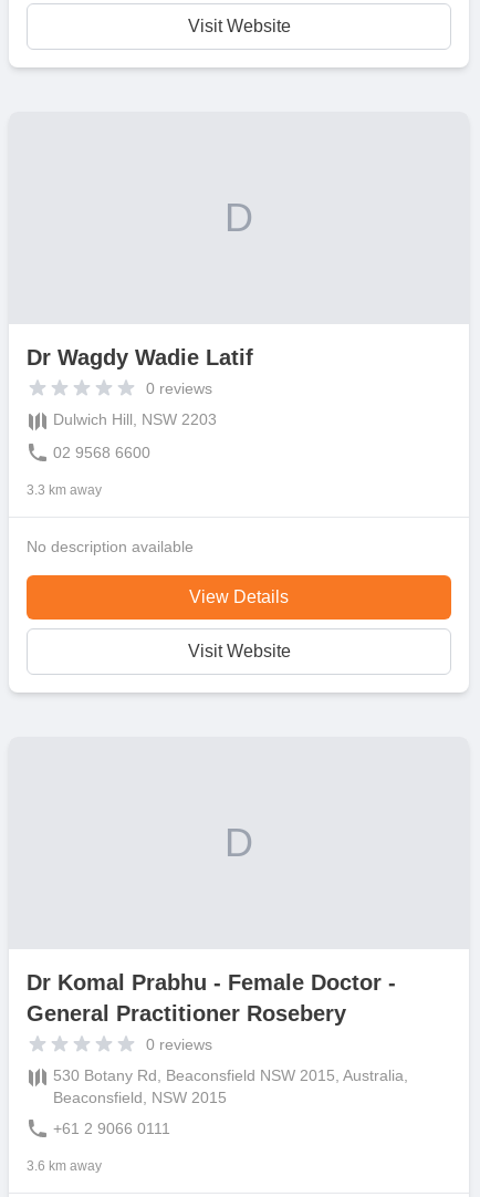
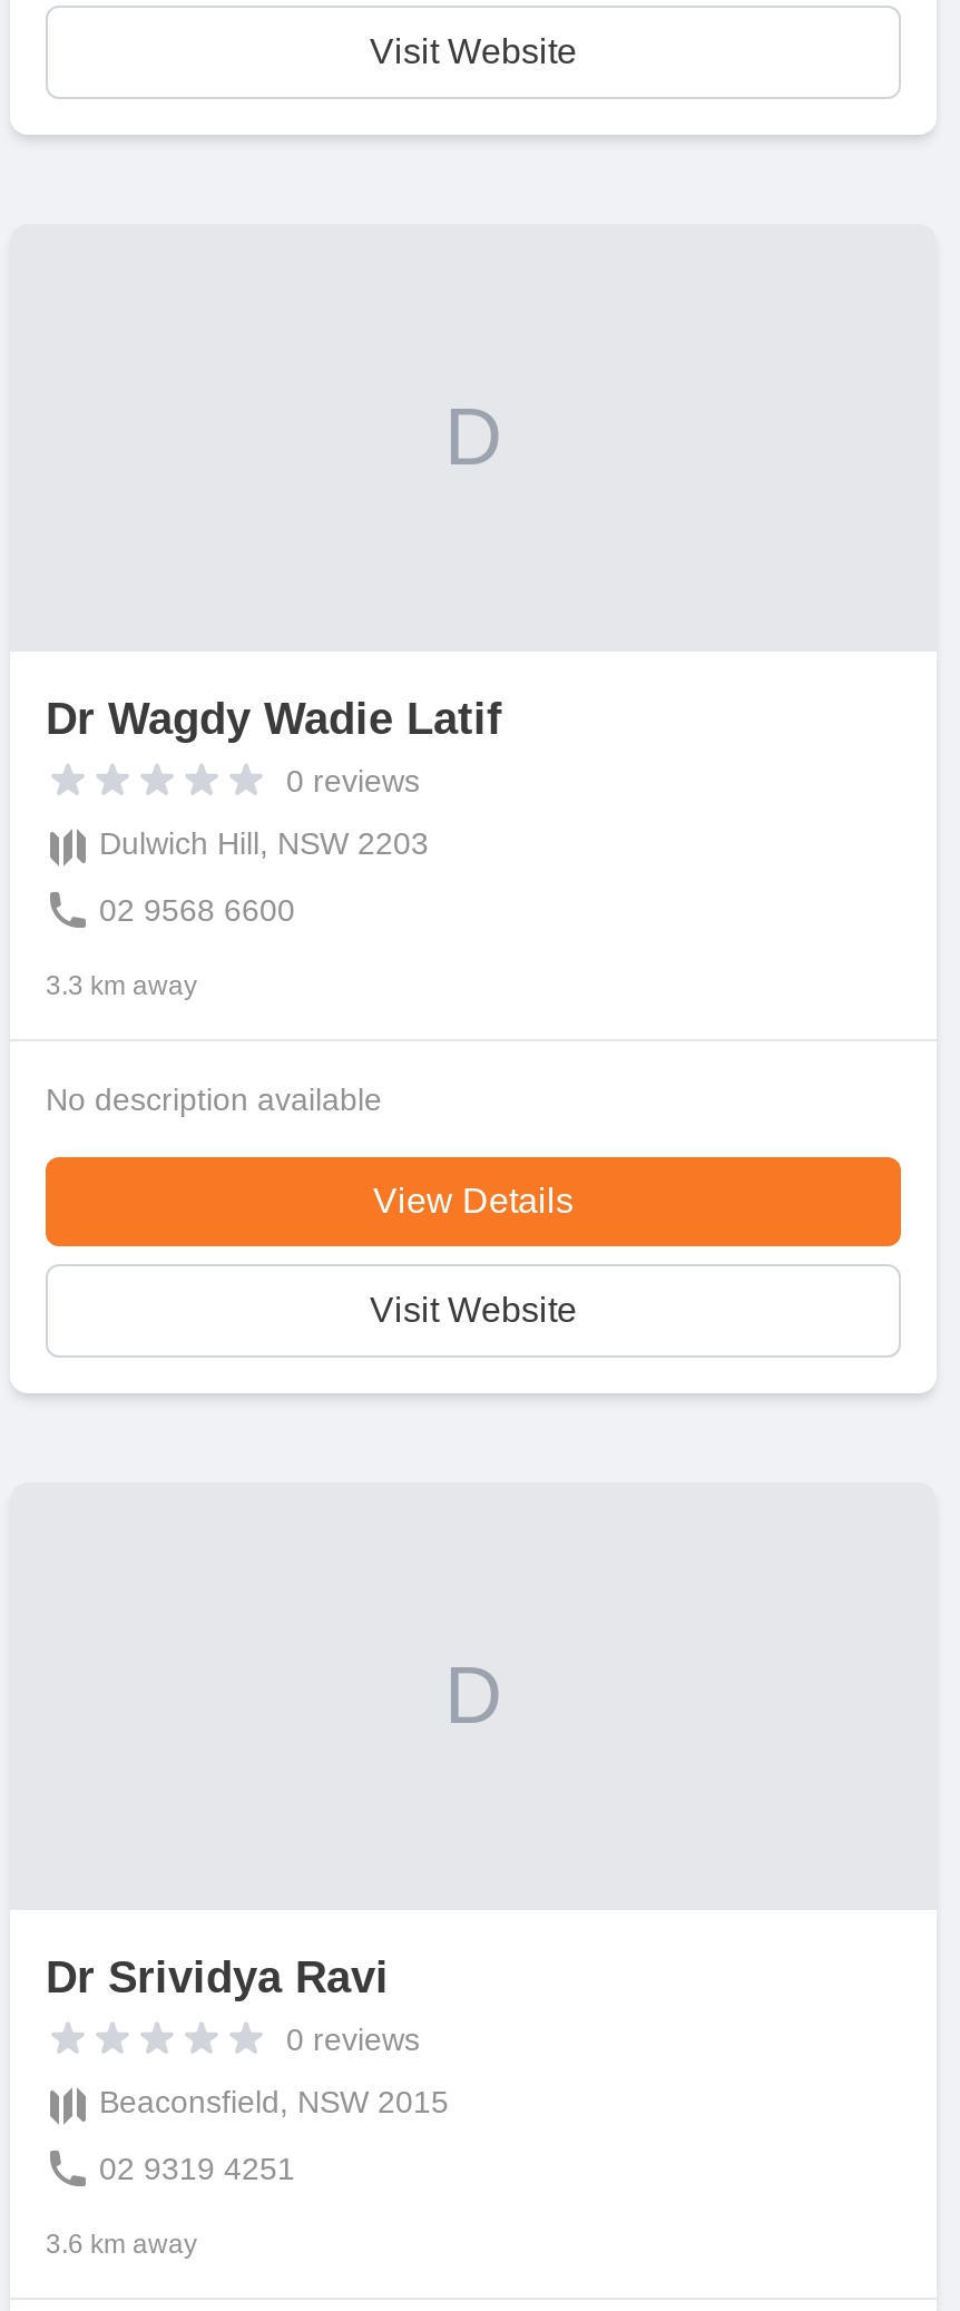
[27,970,396,1026] Dr Komal Prabhu - Female Doctor - | General Practitioner Rosebery -> [46,1952,389,2001] Dr Srividya Ravi
[53,1066,408,1084] 530 Botany Rd, Beaconsfield NSW 2015, Australia, -> none
[53,1120,170,1137] +61 2 9066 0111 -> [99,2151,295,2186] 02 9319 4251

